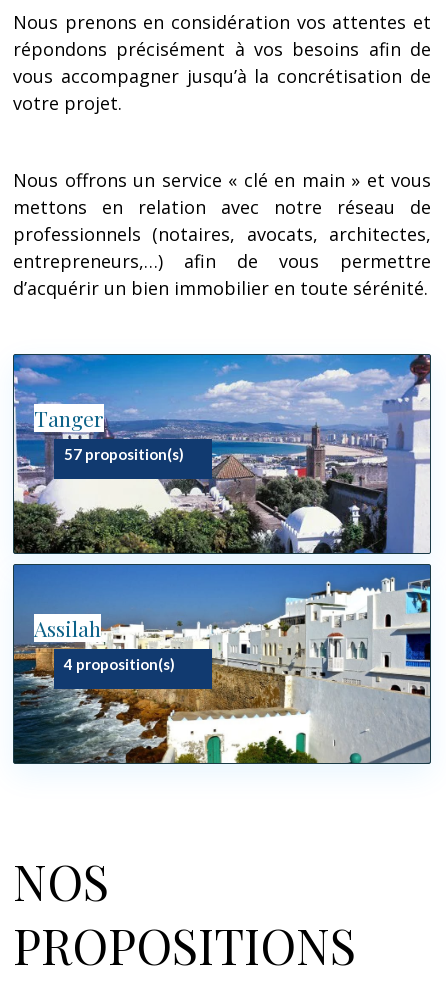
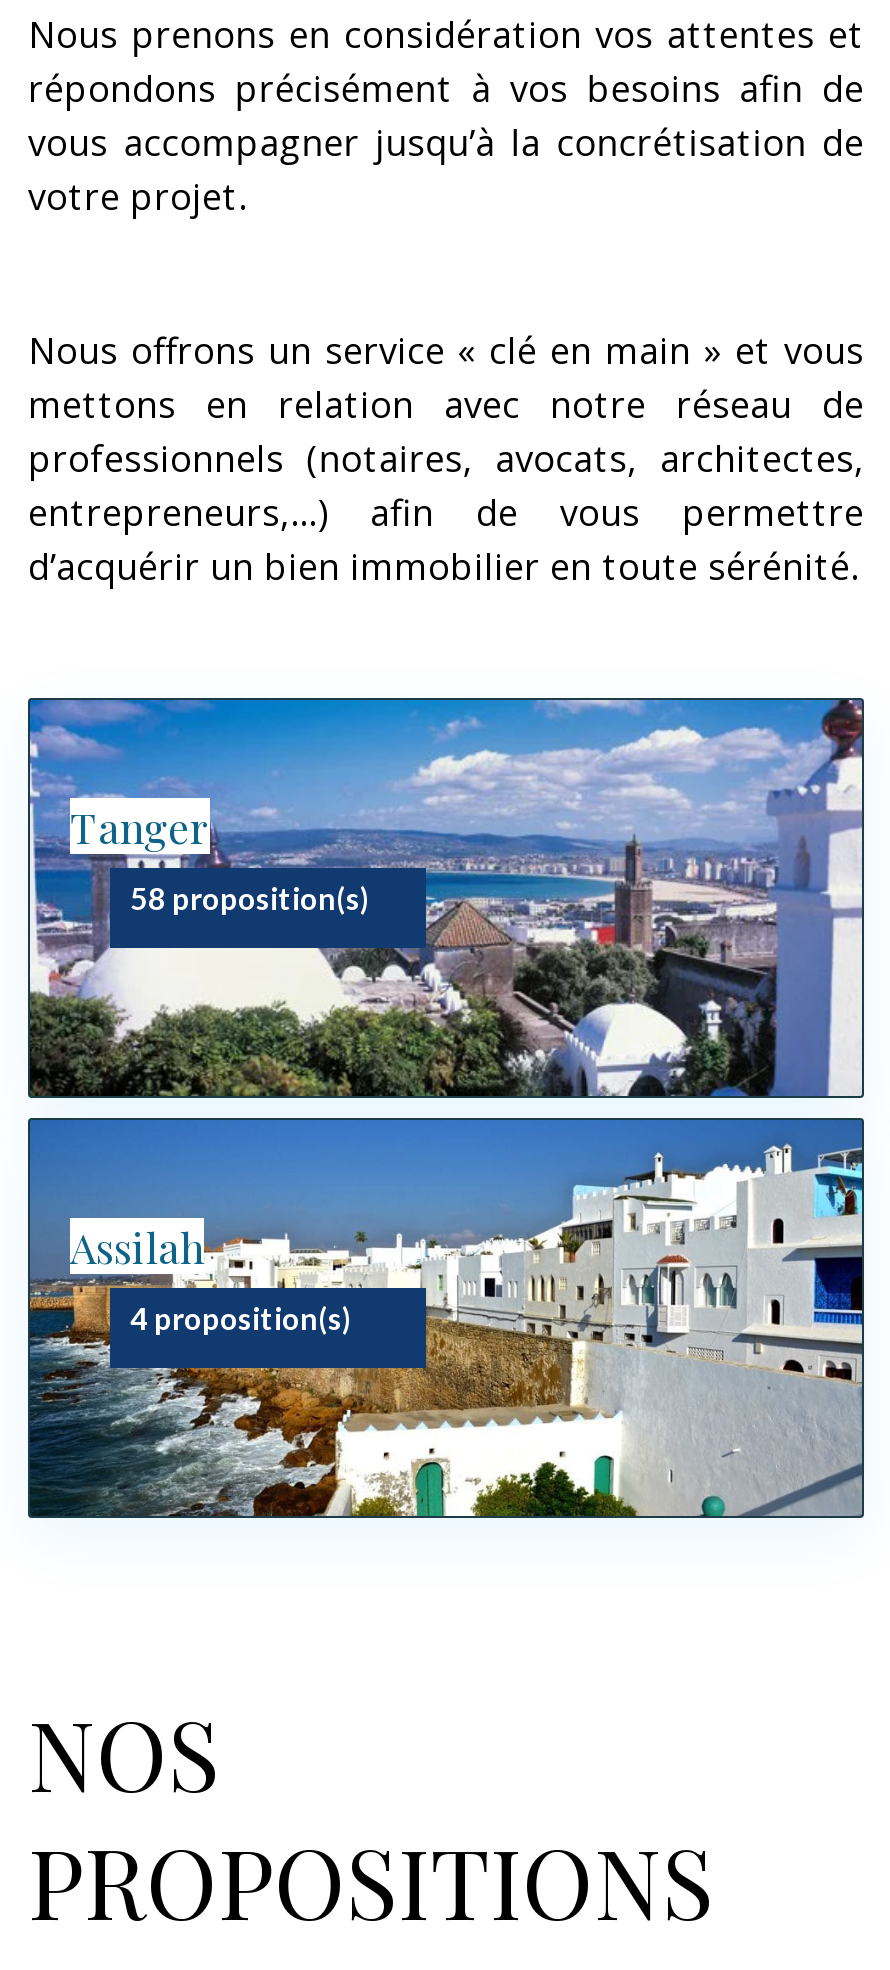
[64,444,184,462] 57 proposition(s) -> [130,879,370,915] 58 proposition(s)

